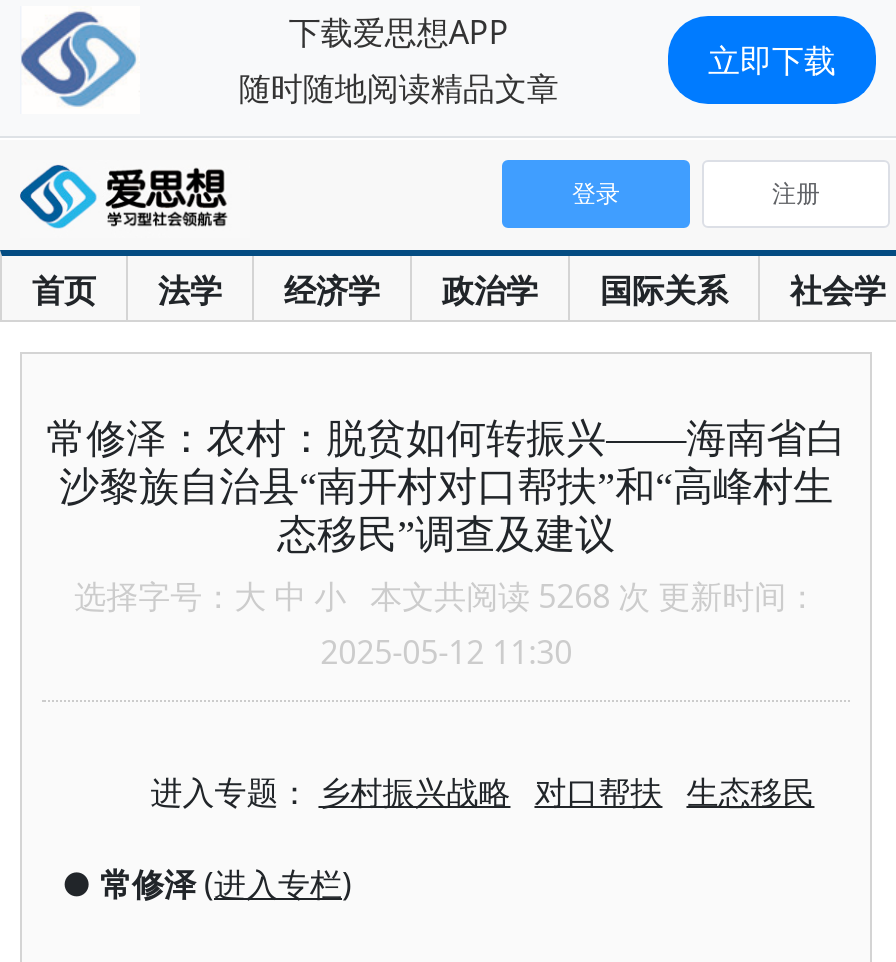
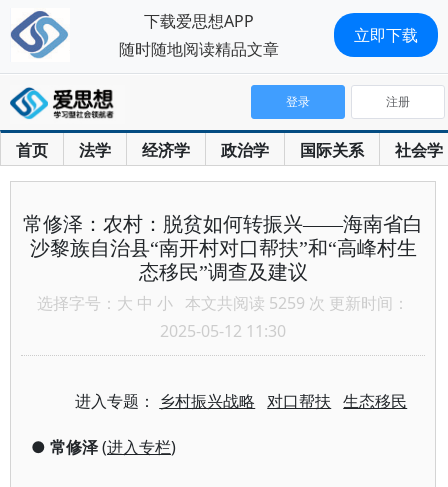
[74,574,818,618] 选择字号：大 中 小本文共阅读 5268 次 更新时间： -> [37,292,409,314] 选择字号：大 中 小本文共阅读 5259 次 更新时间：

